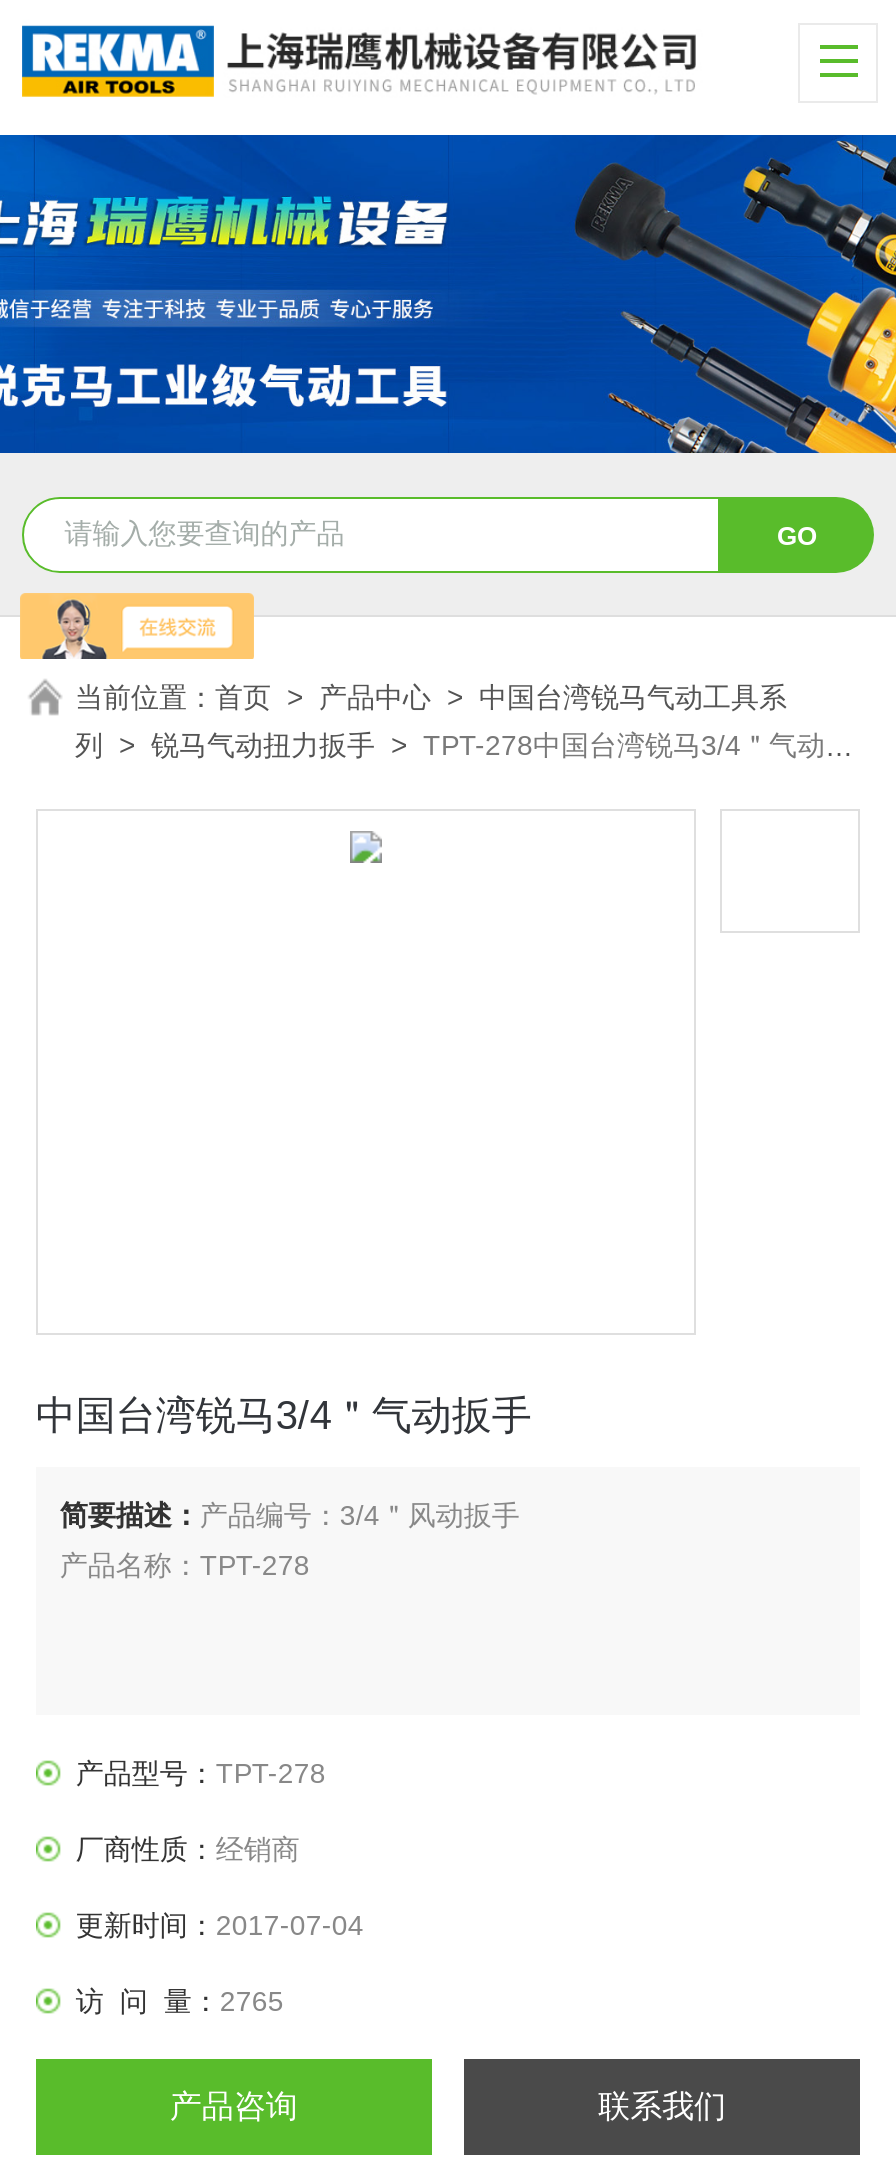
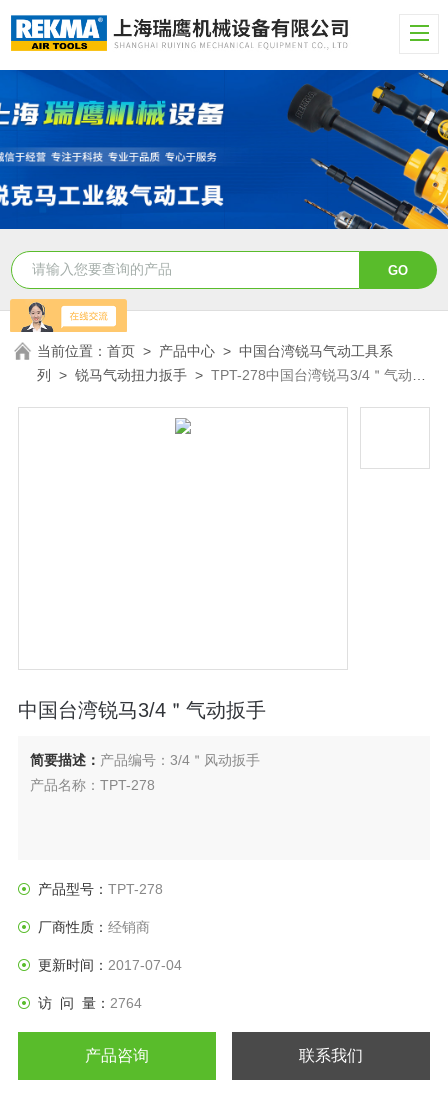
[76,1986,284,2018] 访 问 量：2765 -> [38,995,142,1011] 访 问 量：2764

